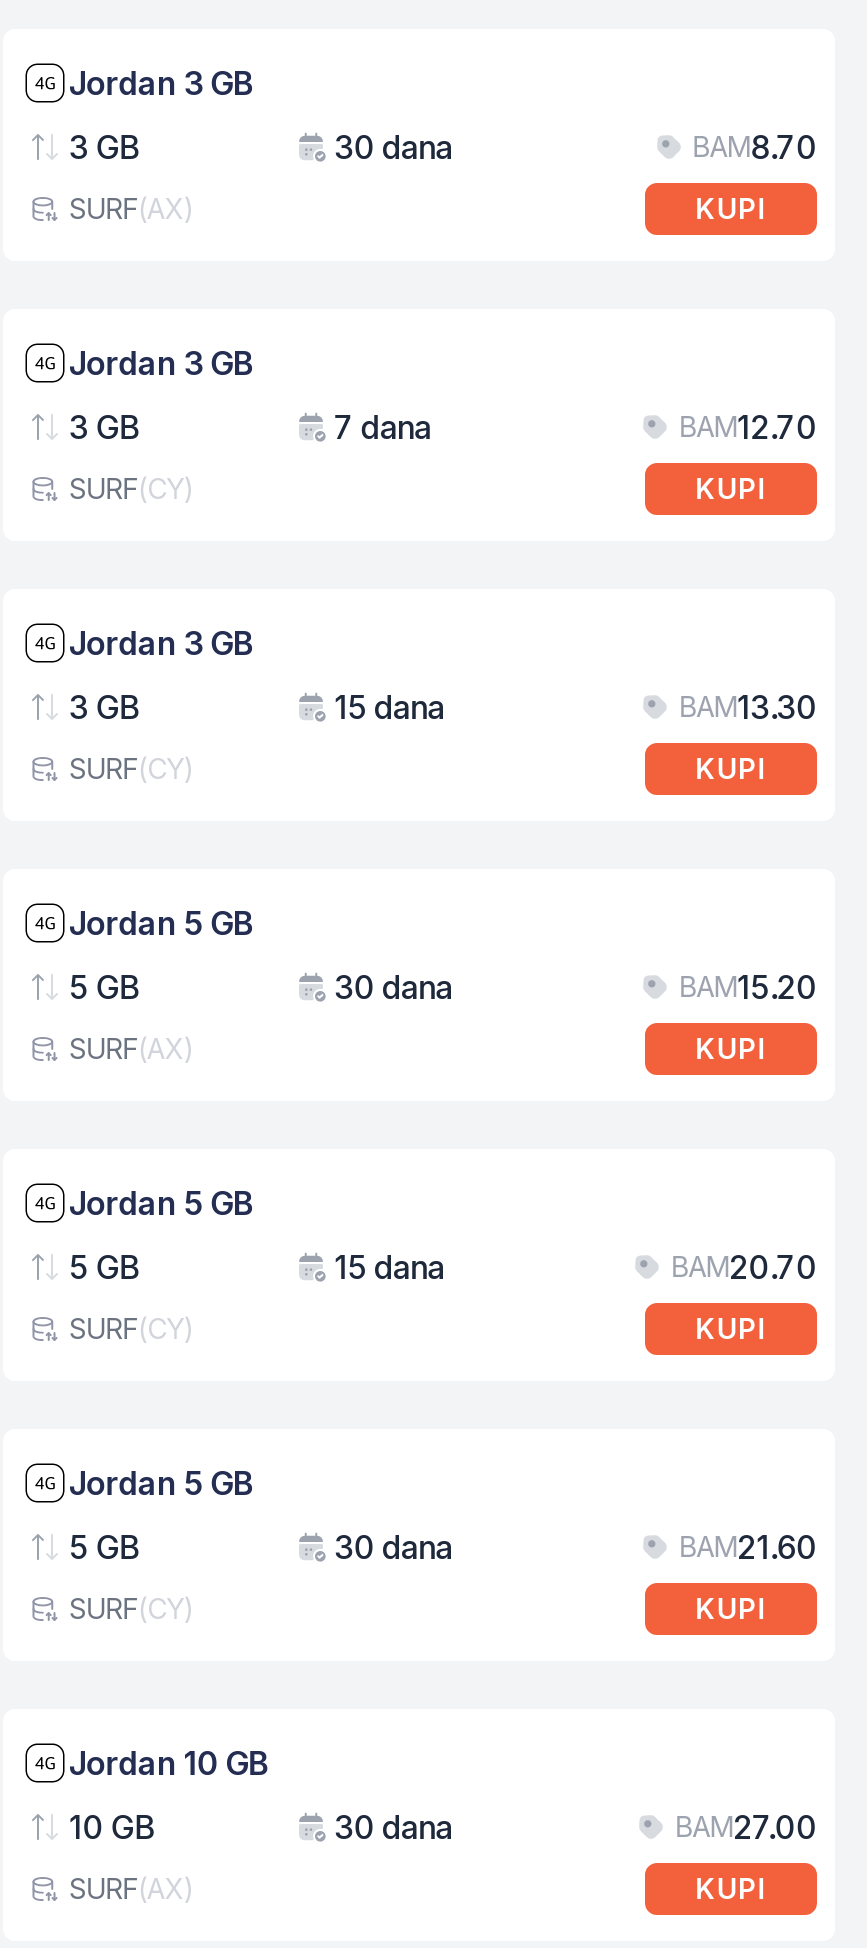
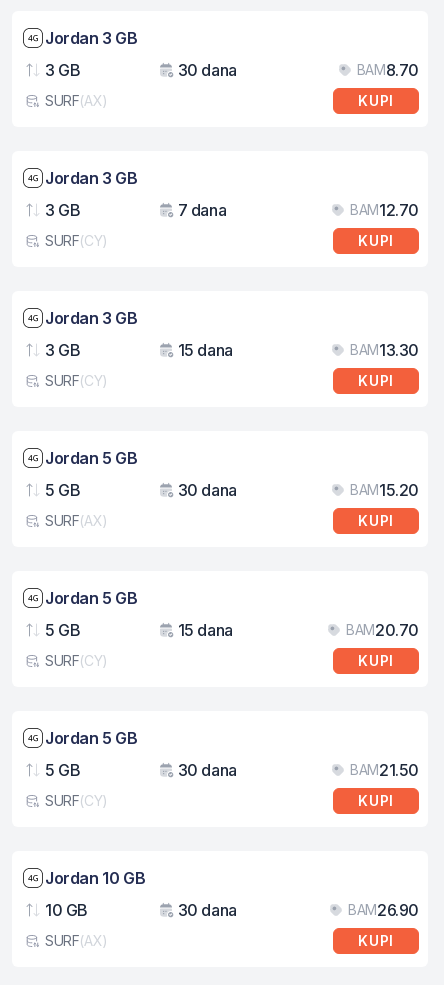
[679,1527,817,1567] BAM21.60 -> [350,760,419,780] BAM21.50
[675,1807,817,1847] BAM27.00 -> [348,900,419,920] BAM26.90

